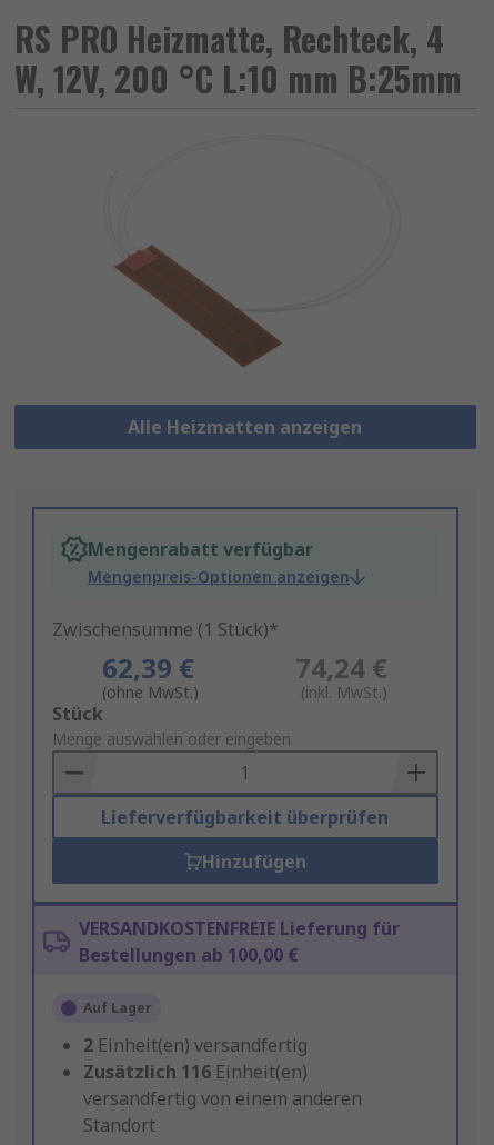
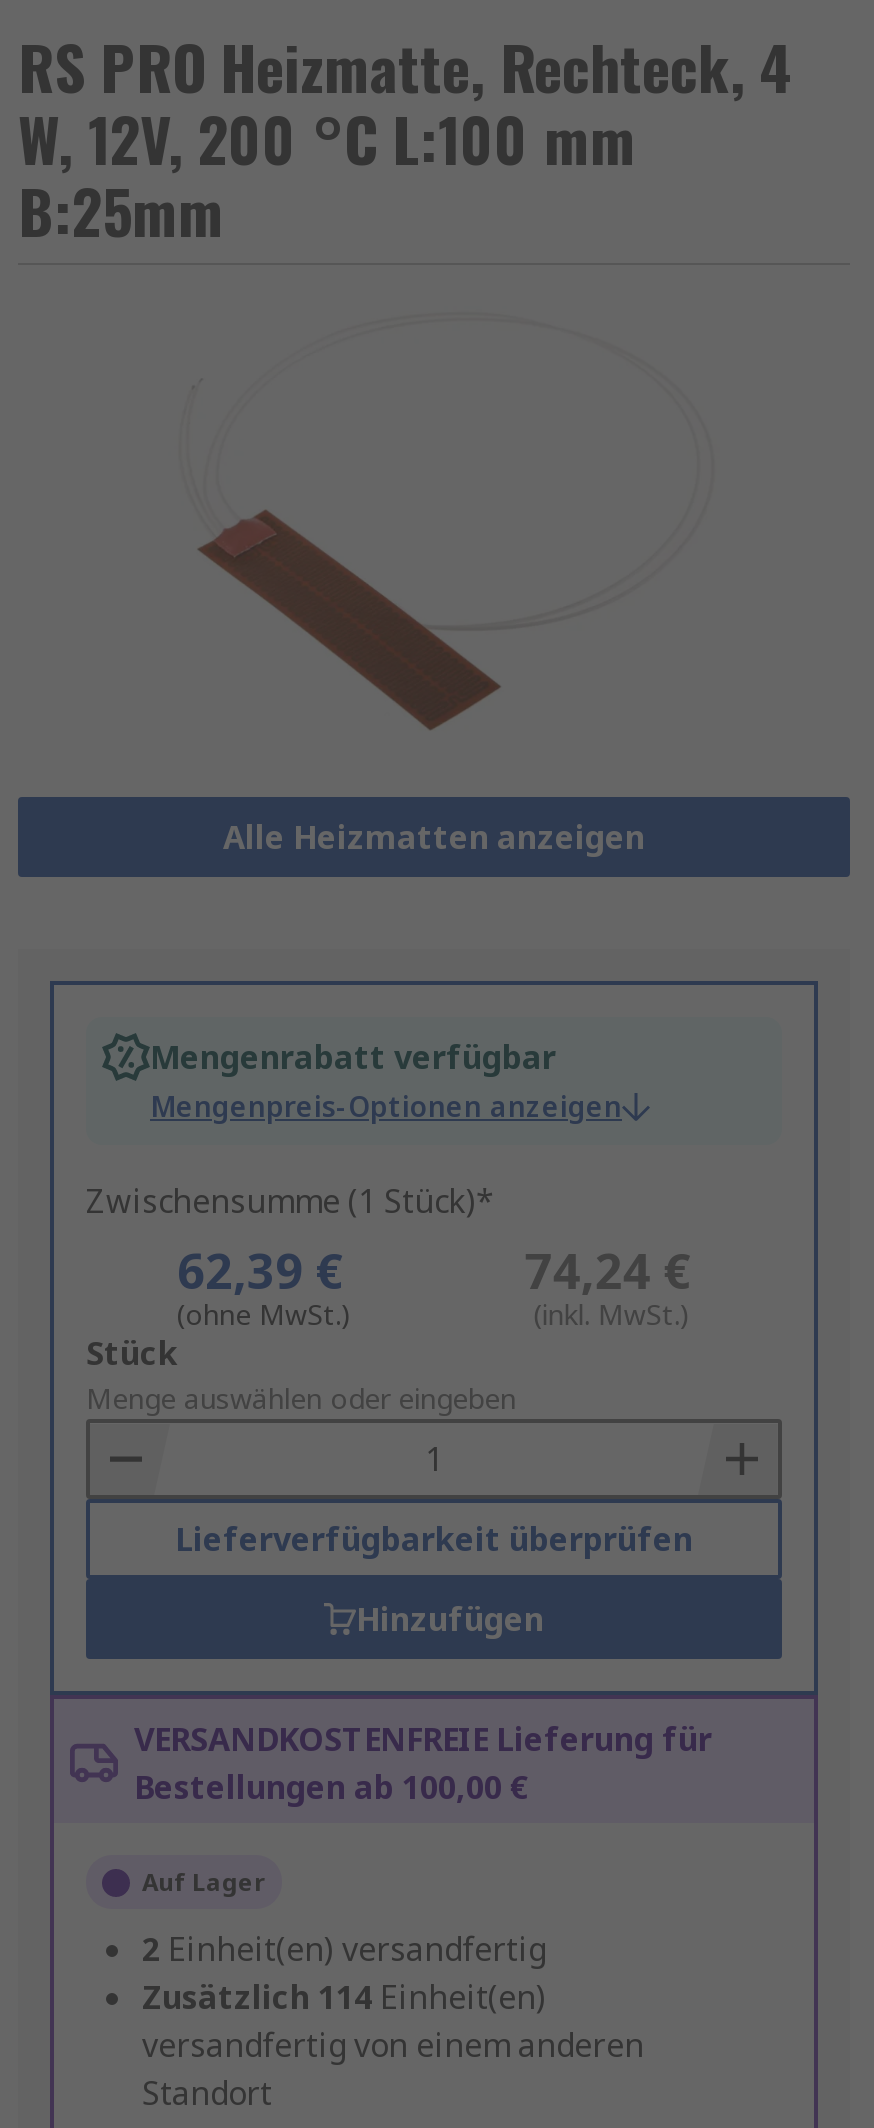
[14,53,462,103] W, 12V, 200 °C L:10 mm B:25mm -> [18,93,636,255] W, 12V, 200 °C L:100 mm | B:25mm
[83,1060,308,1084] Zusätzlich 116 Einheit(en) -> [142,1976,546,2020] Zusätzlich 114 Einheit(en)

